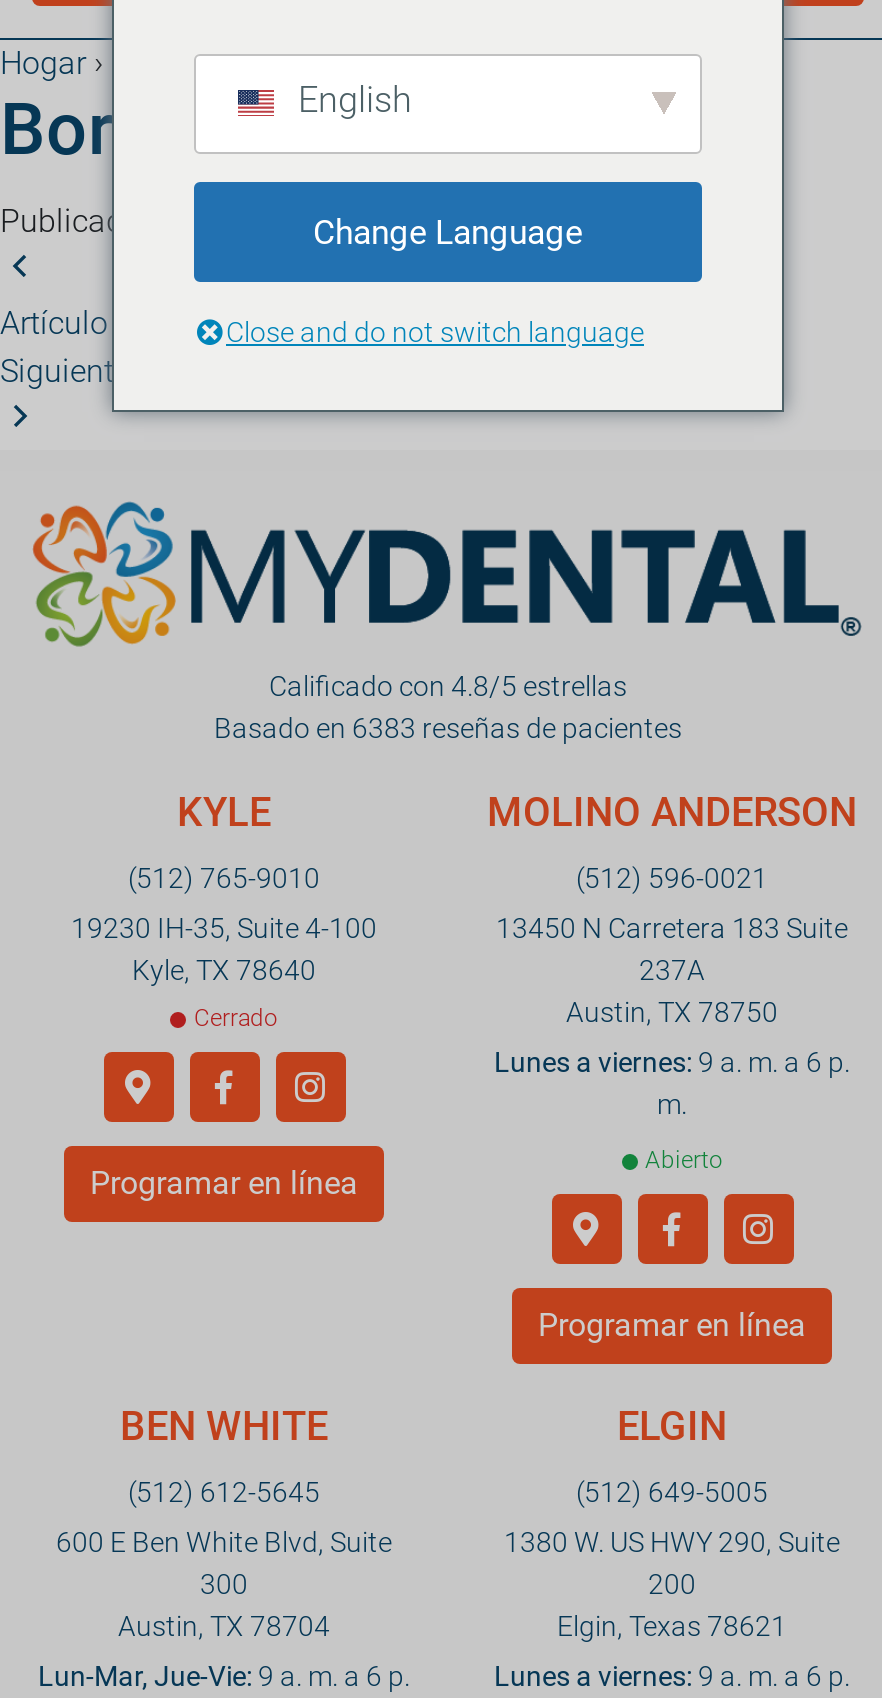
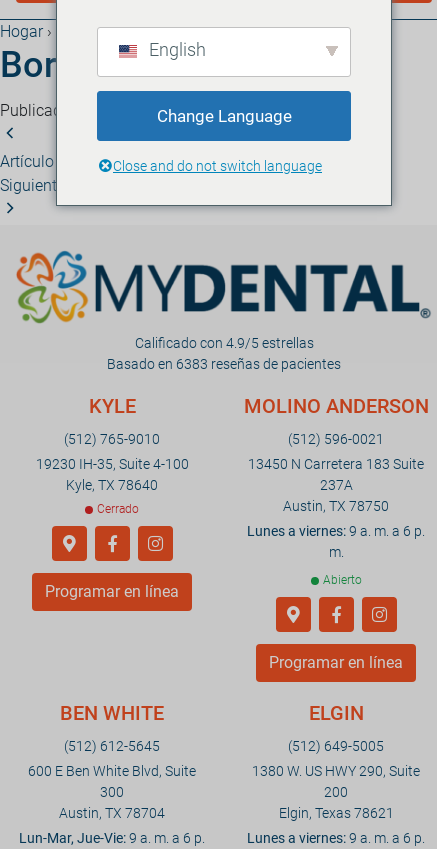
[269,670,627,702] Calificado con 4.8/5 estrellas -> [134,335,313,351] Calificado con 4.9/5 estrellas

